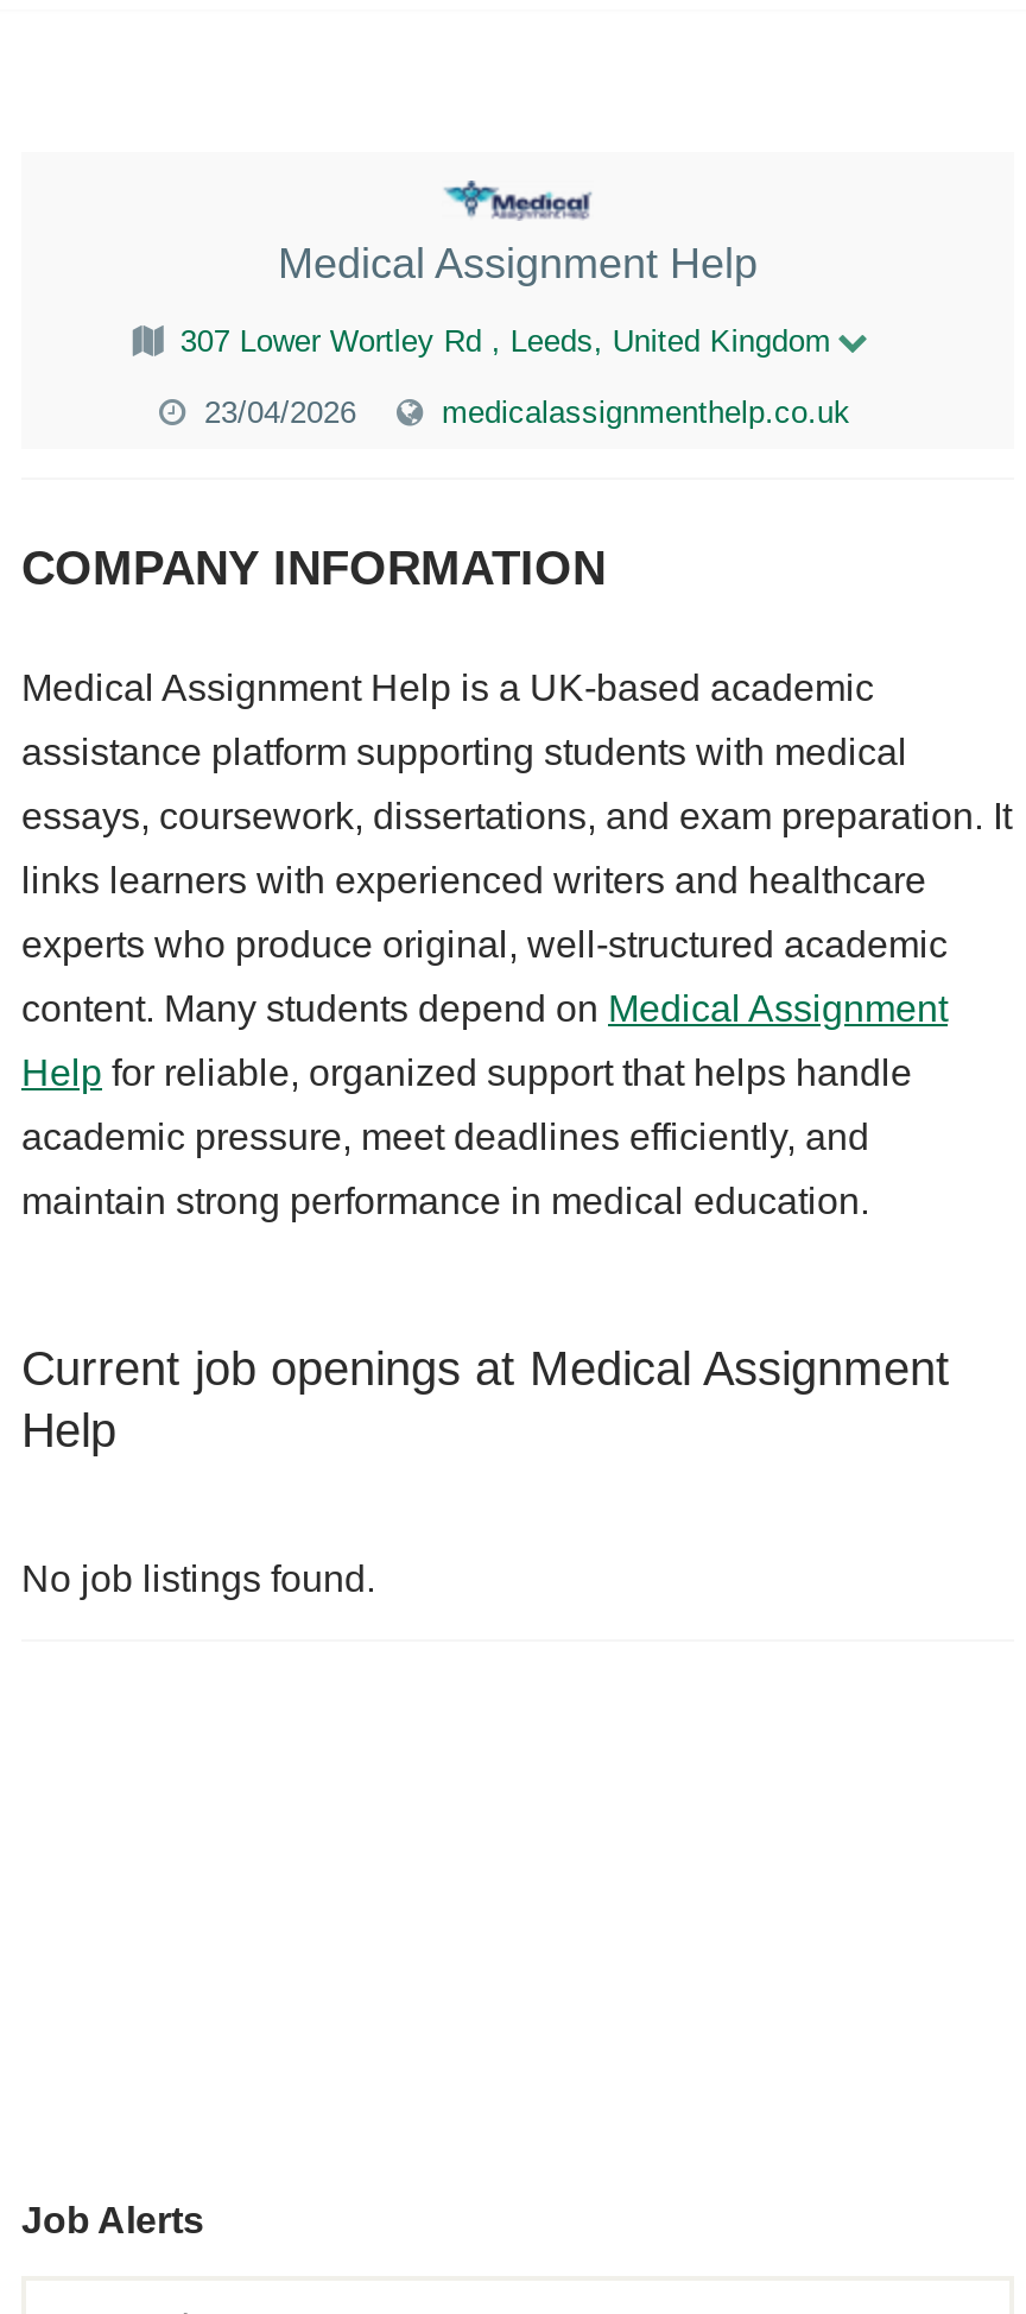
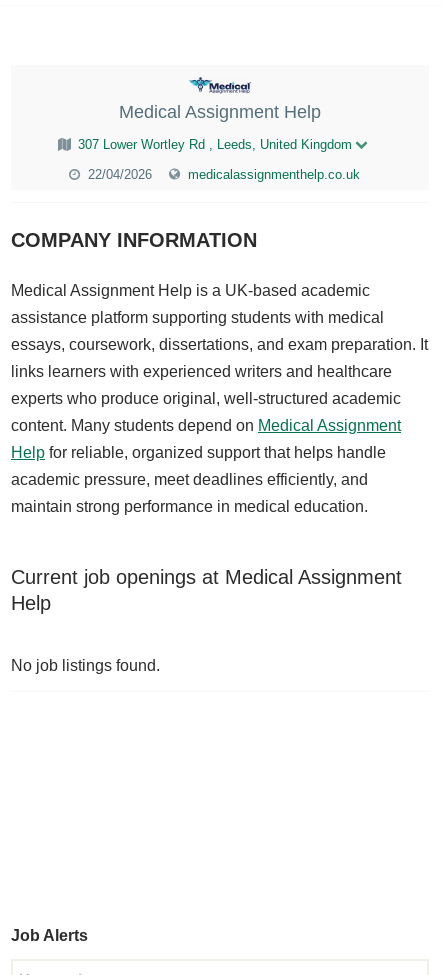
[204,394,356,429] 23/04/2026 -> [88,167,152,182] 22/04/2026

